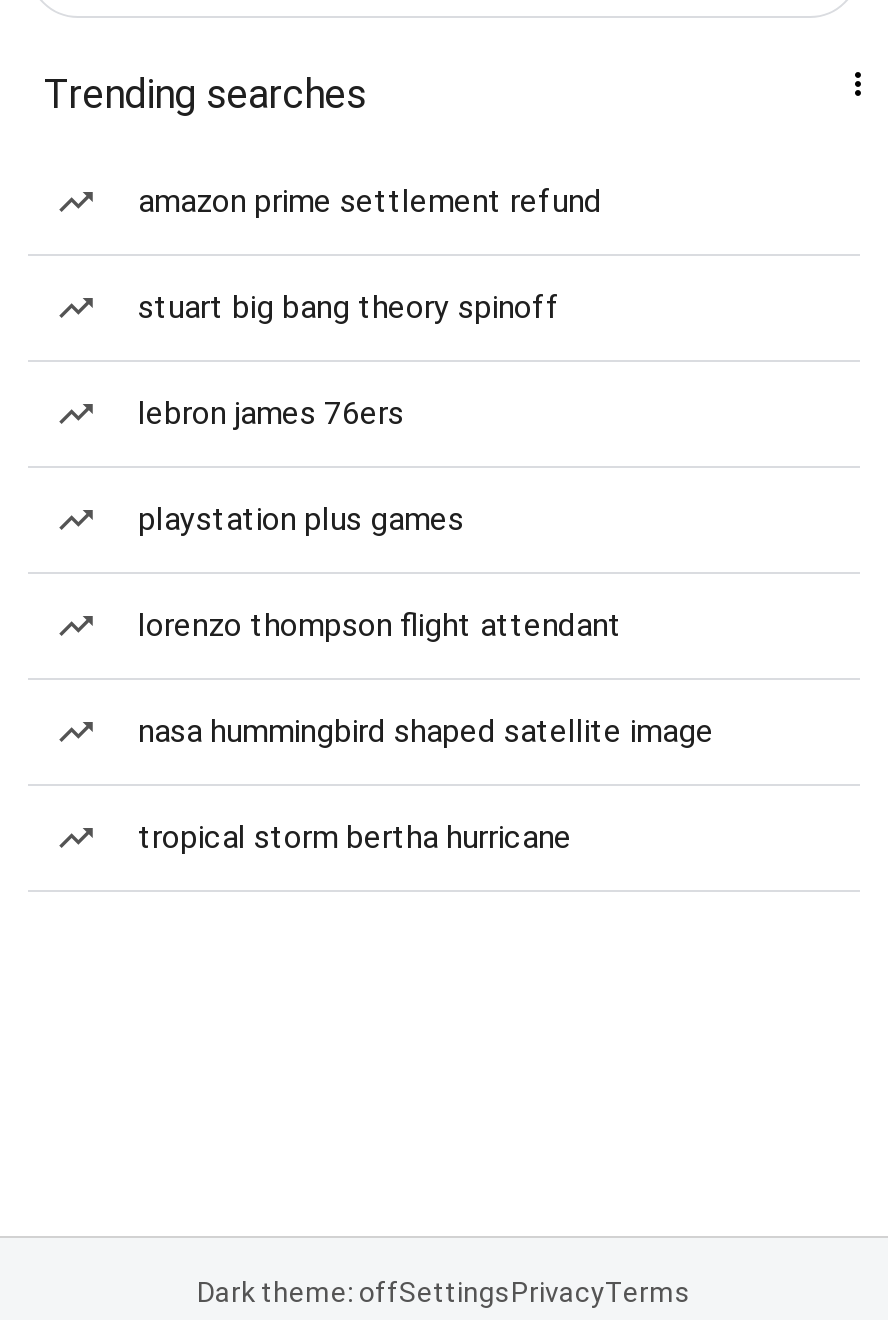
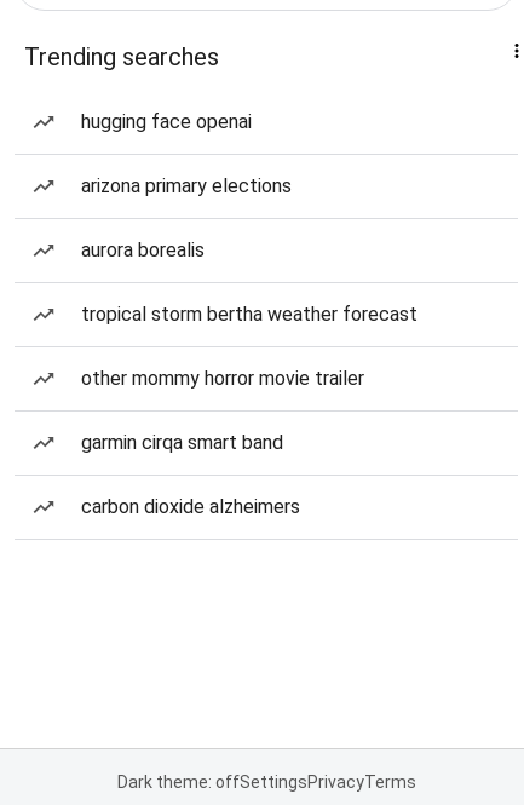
[138,182,602,220] amazon prime settlement refund -> [81,110,252,133] hugging face openai
[138,288,560,326] stuart big bang theory spinoff -> [81,174,292,197] arizona primary elections
[138,394,404,432] lebron james 76ers -> [81,238,205,261] aurora borealis
[138,500,464,538] playstation plus games -> [81,303,418,326] tropical storm bertha weather forecast
[138,606,622,644] lorenzo thompson flight attendant -> [81,367,364,390] other mommy horror movie trailer
[138,712,714,750] nasa hummingbird shaped satellite image -> [81,431,283,454] garmin cirqa smart band
[138,818,572,856] tropical storm bertha hurricane -> [81,495,300,518] carbon dioxide alzheimers

